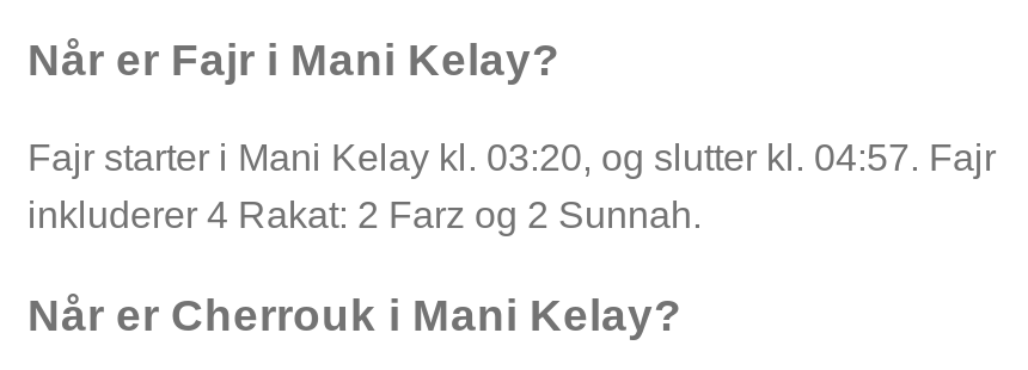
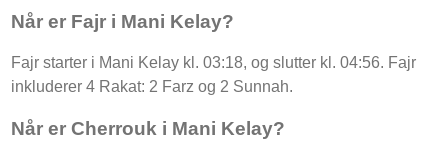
[27,138,996,179] Fajr starter i Mani Kelay kl. 03:20, og slutter kl. 04:57. Fajr -> [11,54,416,71] Fajr starter i Mani Kelay kl. 03:18, og slutter kl. 04:56. Fajr

